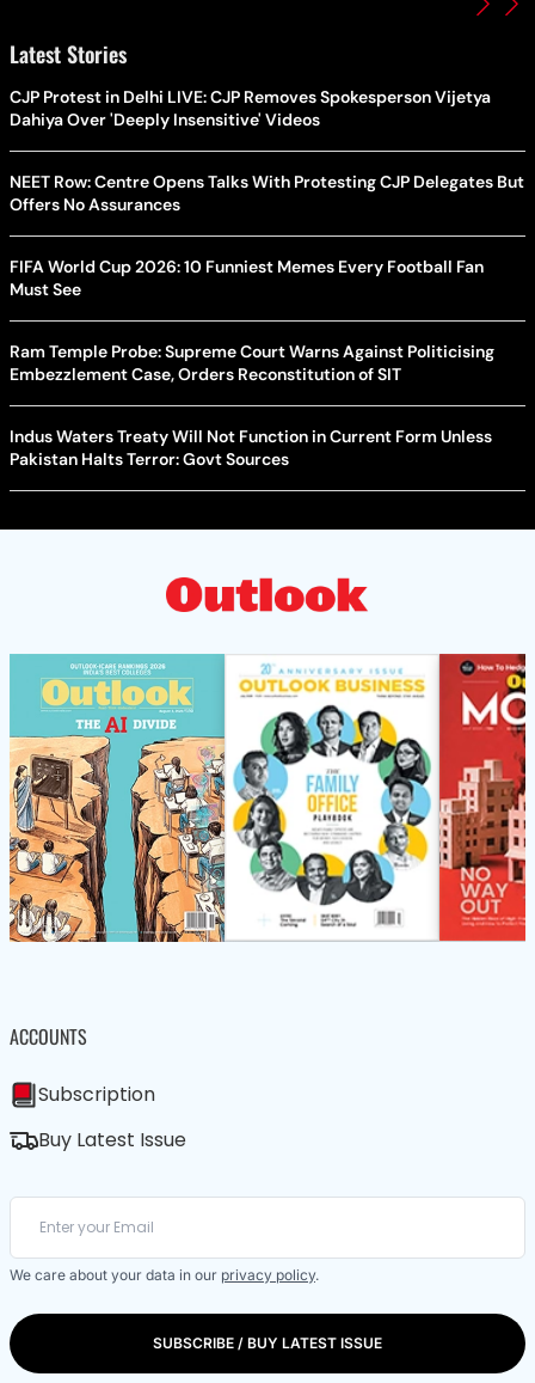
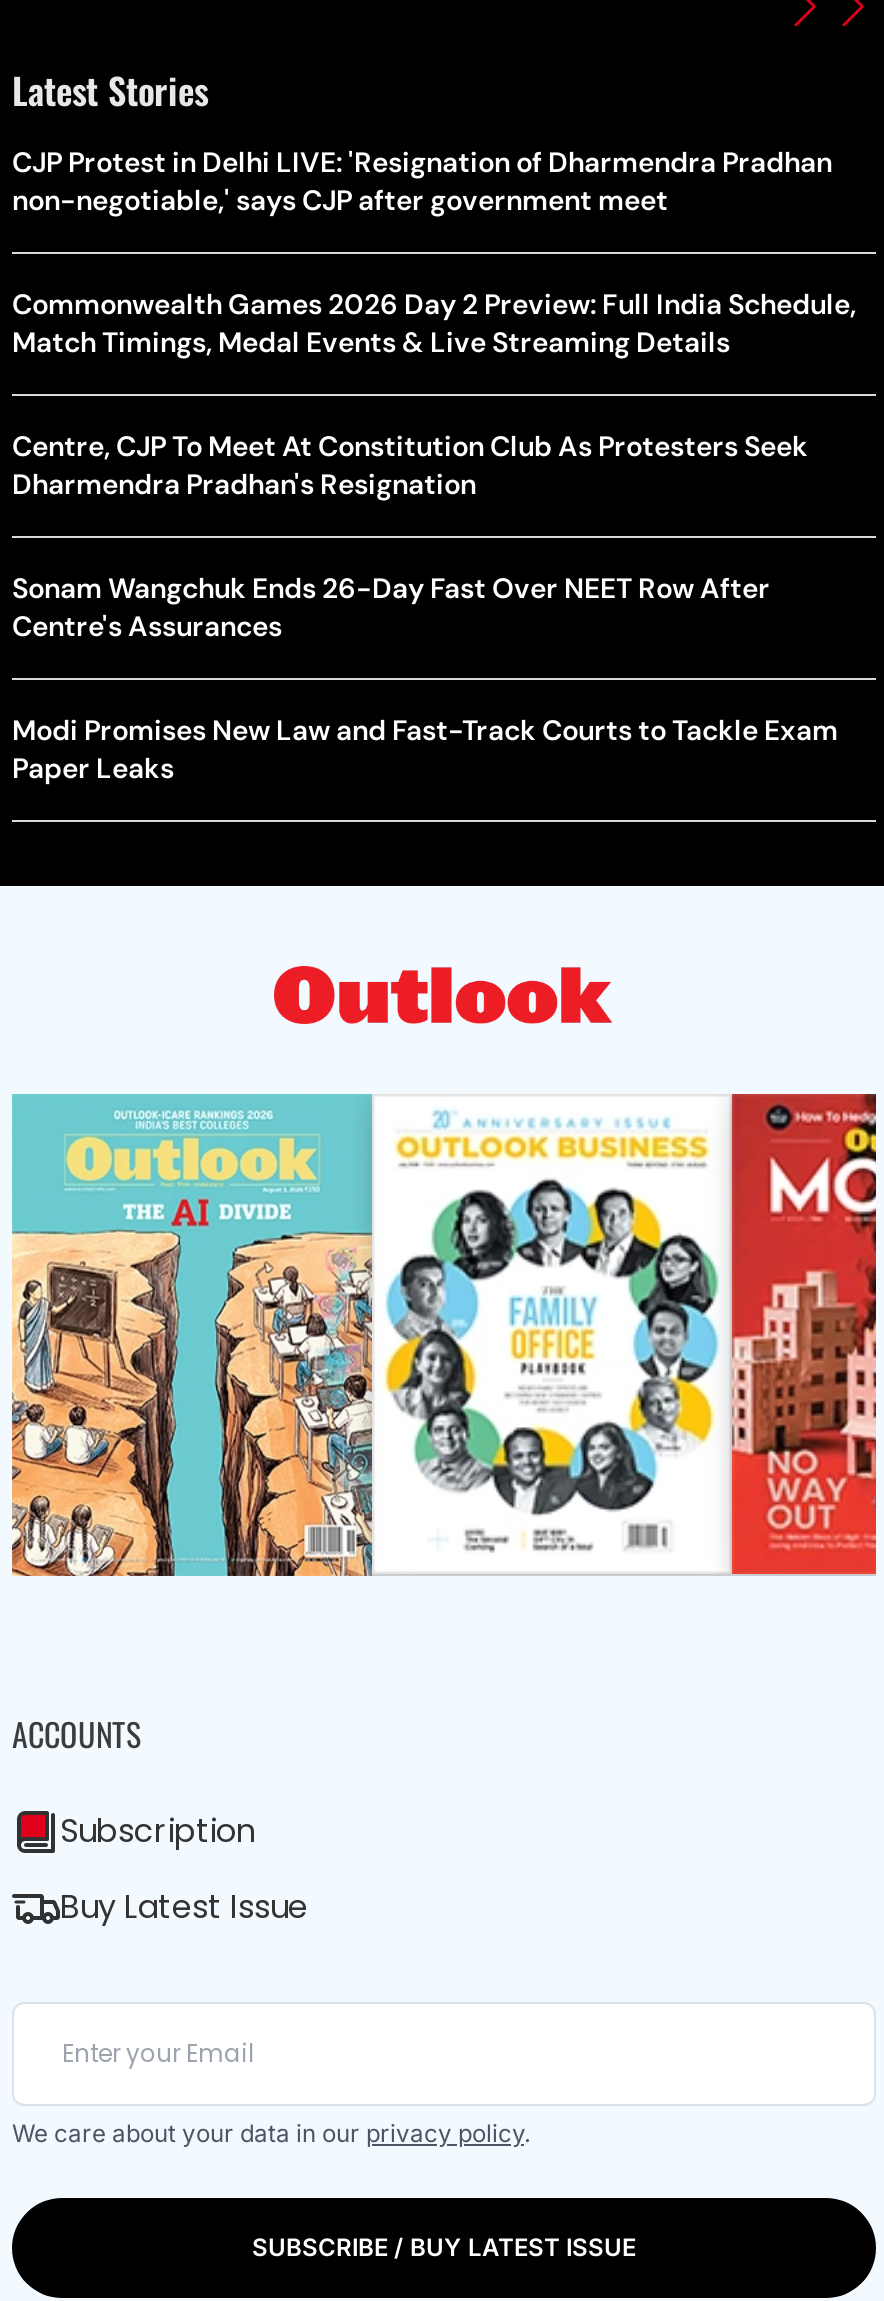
[10,86,491,130] CJP Protest in Delhi LIVE: CJP Removes Spokesperson Vijetya | Dahiya Over 'Deeply Insensitive' Videos -> [12,144,832,218] CJP Protest in Delhi LIVE: 'Resignation of Dharmendra Pradhan | non-negotiable,' says CJP after government meet
[10,171,524,215] NEET Row: Centre Opens Talks With Protesting CJP Delegates But | Offers No Assurances -> [12,286,856,360] Commonwealth Games 2026 Day 2 Preview: Full India Schedule, | Match Timings, Medal Events & Live Streaming Details
[10,256,484,300] FIFA World Cup 2026: 10 Funniest Memes Every Football Fan | Must See -> [12,428,808,502] Centre, CJP To Meet At Constitution Club As Protesters Seek | Dharmendra Pradhan's Resignation
[10,341,494,385] Ram Temple Probe: Supreme Court Warns Against Politicising | Embezzlement Case, Orders Reconstitution of SIT -> [12,570,770,644] Sonam Wangchuk Ends 26-Day Fast Over NEET Row After | Centre's Assurances
[10,426,492,470] Indus Waters Treaty Will Not Function in Current Form Unless | Pakistan Halts Terror: Govt Sources -> [12,712,838,786] Modi Promises New Law and Fast-Track Courts to Tackle Exam | Paper Leaks

